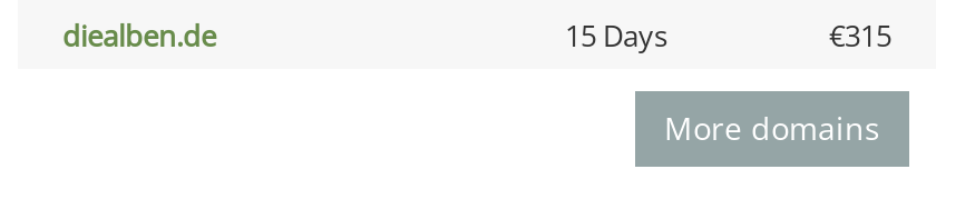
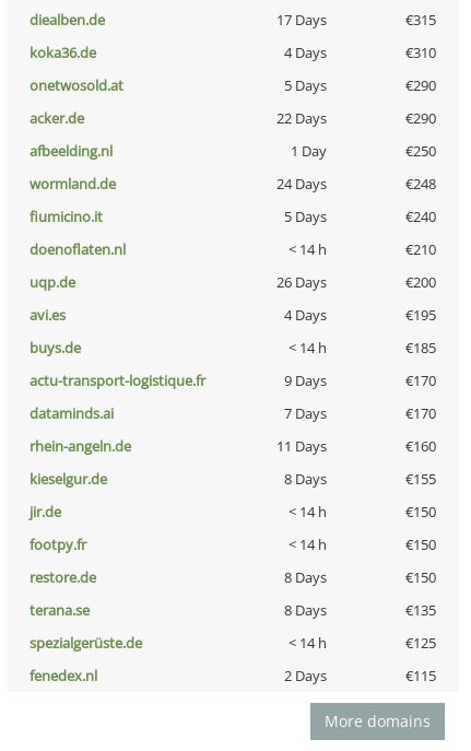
[565,16,667,56] 15 Days -> [276,10,326,30] 17 Days
none -> [30,43,436,685] koka36.de | 4 Days | €310 | onetwosold.at | 5 Days | €290 | acker.de | 22 Days | €290 | afbeelding.nl | 1 Day | €250 | wormland.de | 24 Days | €248 | fiumicino.it | 5 Days | €240 | doenoflaten.nl | < 14 h | €210 | uqp.de | 26 Days | €200 | avi.es | 4 Days | €195 | buys.de | < 14 h | €185 | actu-transport-logistique.fr | 9 Days | €170 | dataminds.ai | 7 Days | €170 | rhein-angeln.de | 11 Days | €160 | kieselgur.de | 8 Days | €155 | jir.de | < 14 h | €150 | footpy.fr | < 14 h | €150 | restore.de | 8 Days | €150 | terana.se | 8 Days | €135 | spezialgerüste.de | < 14 h | €125 | fenedex.nl | 2 Days | €115

